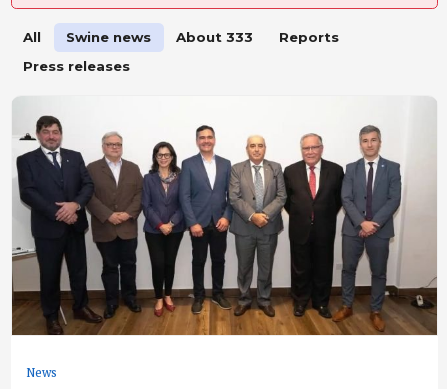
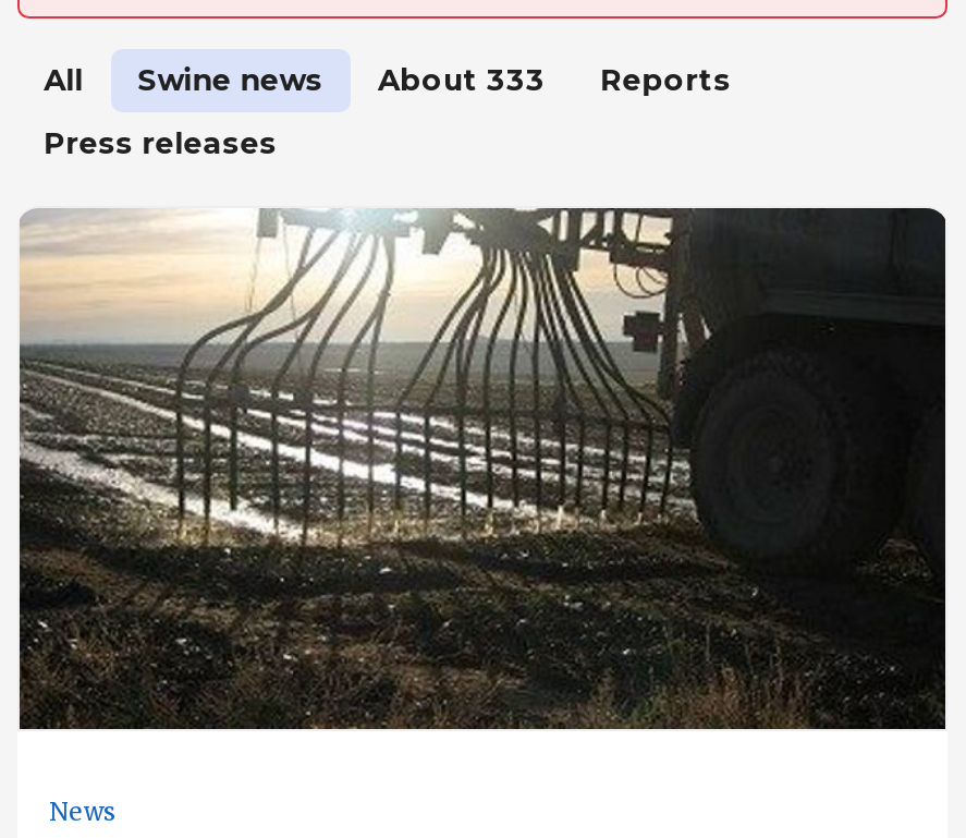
[11,96,438,336] [image] -> [17,206,947,731] [image]

